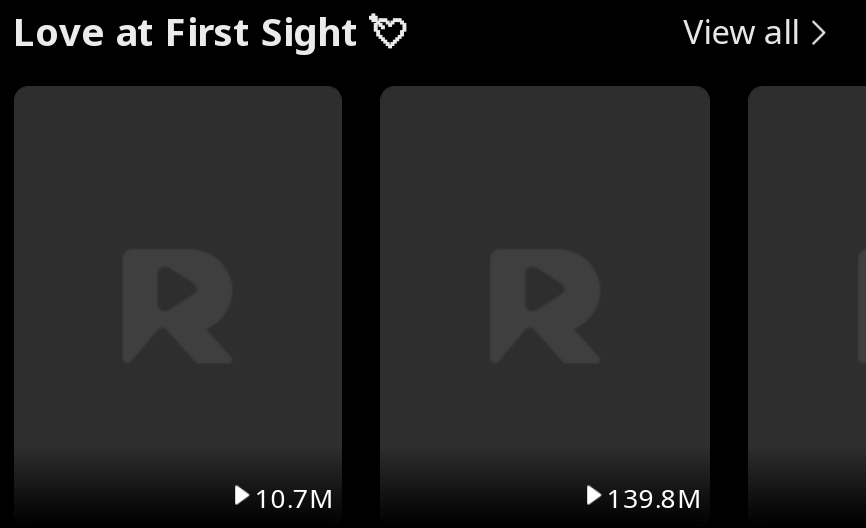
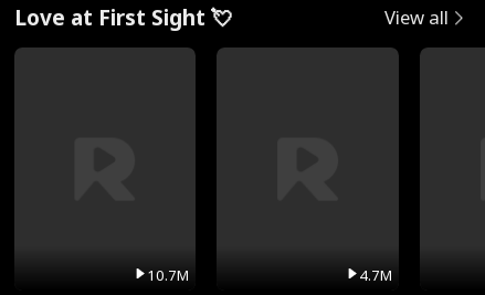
[607,480,699,516] 139.8M -> [359,265,393,285] 4.7M

